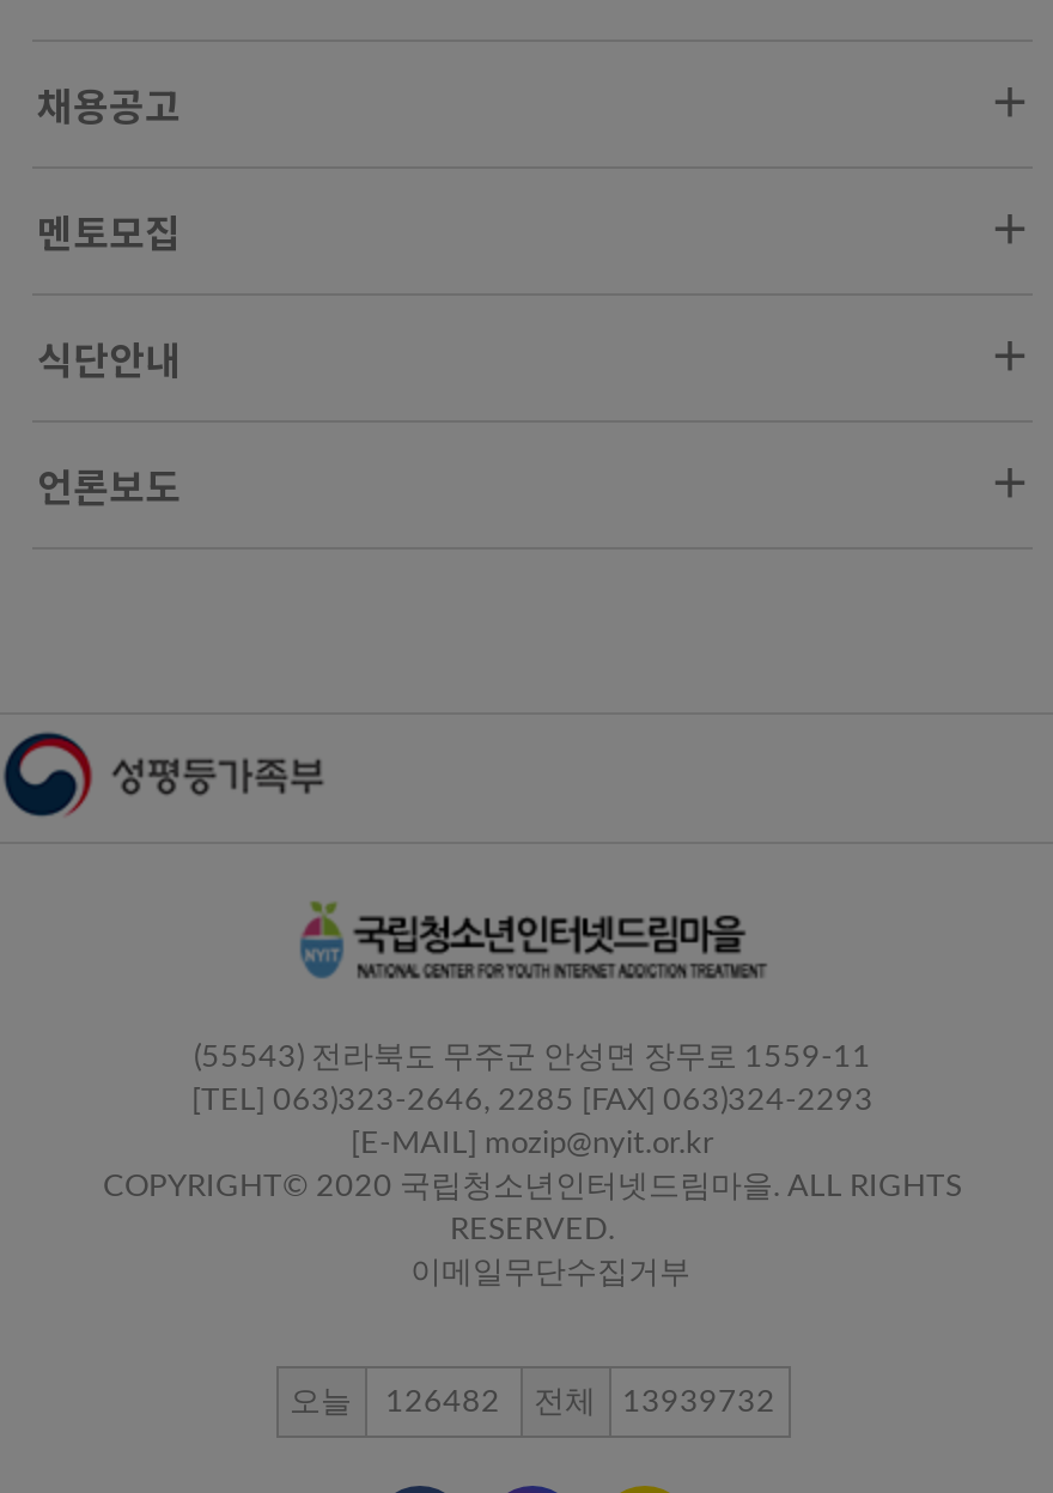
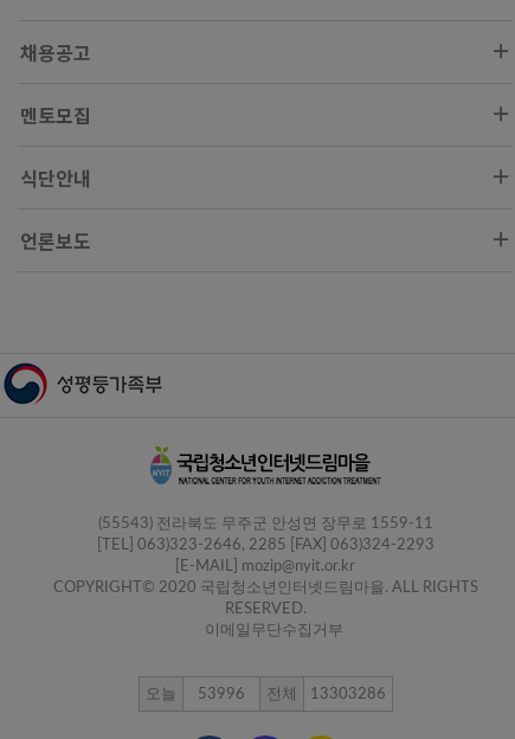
[385,1388,500,1416] 126482 -> [197,687,244,701] 53996
[622,1388,775,1416] 13939732 -> [310,687,385,701] 13303286

